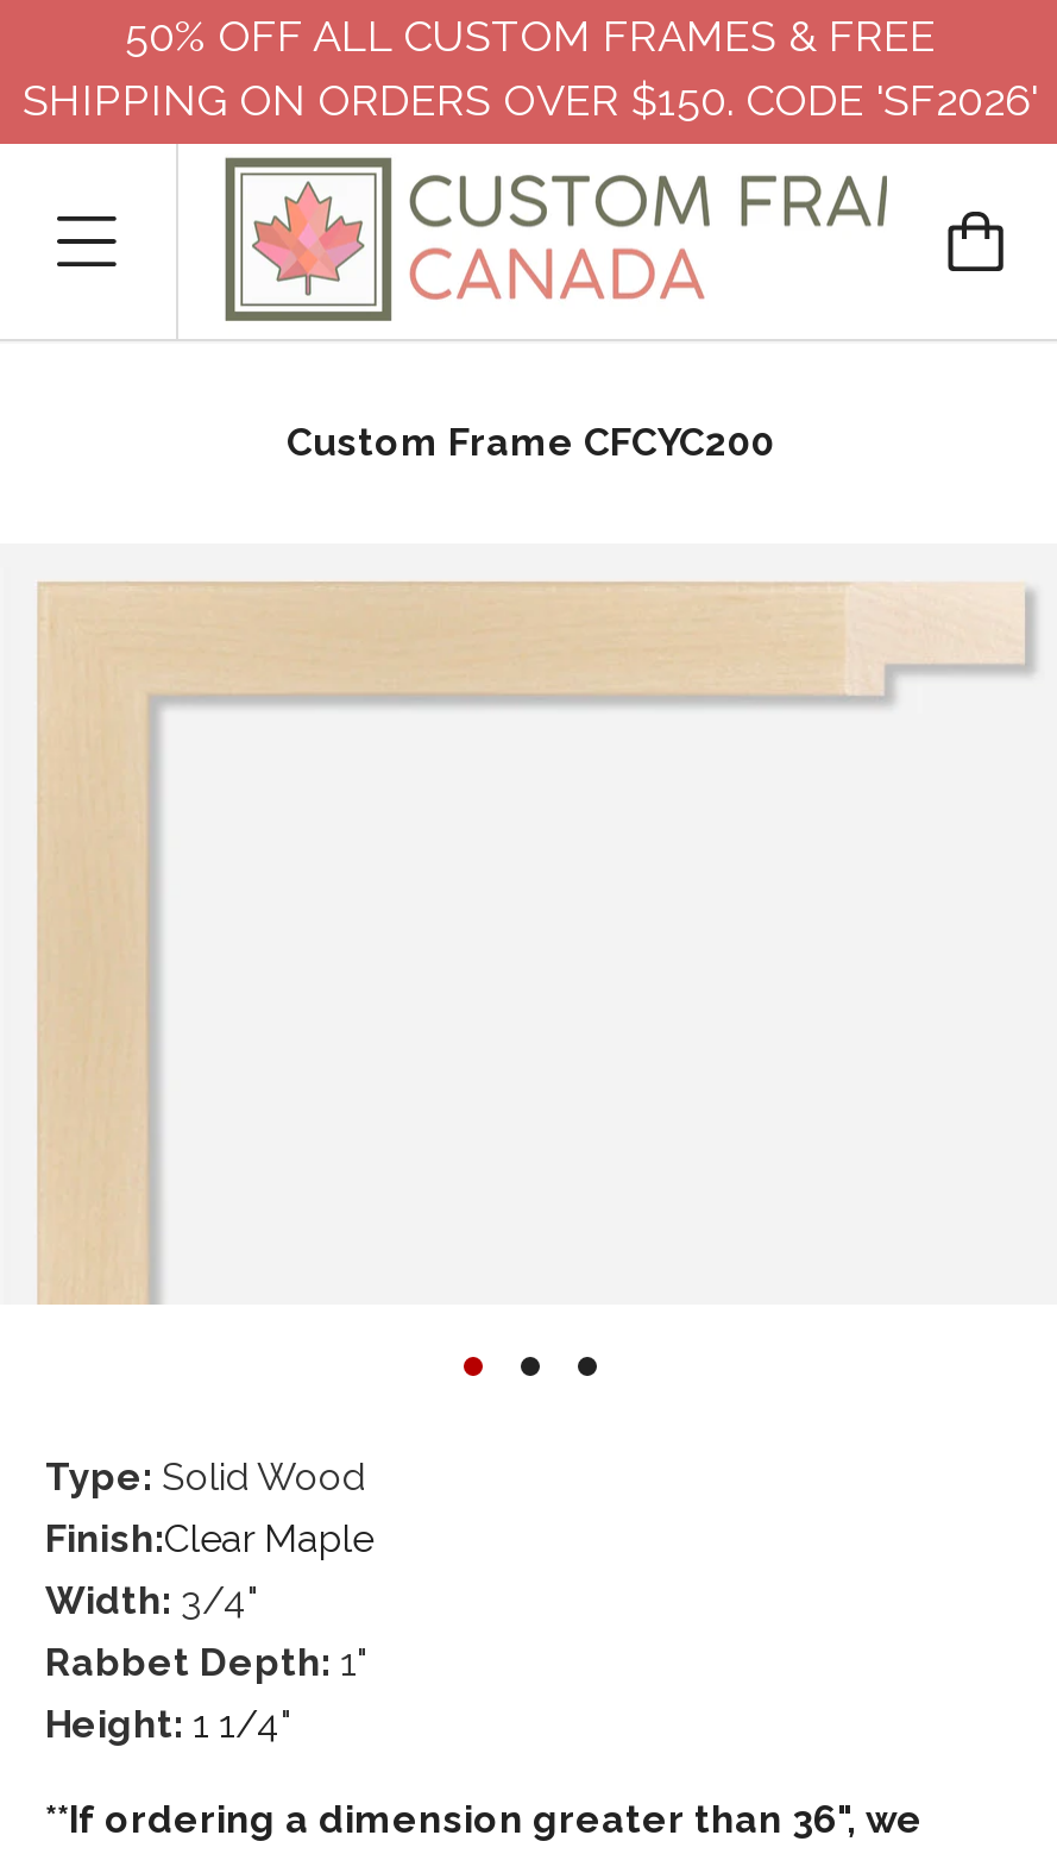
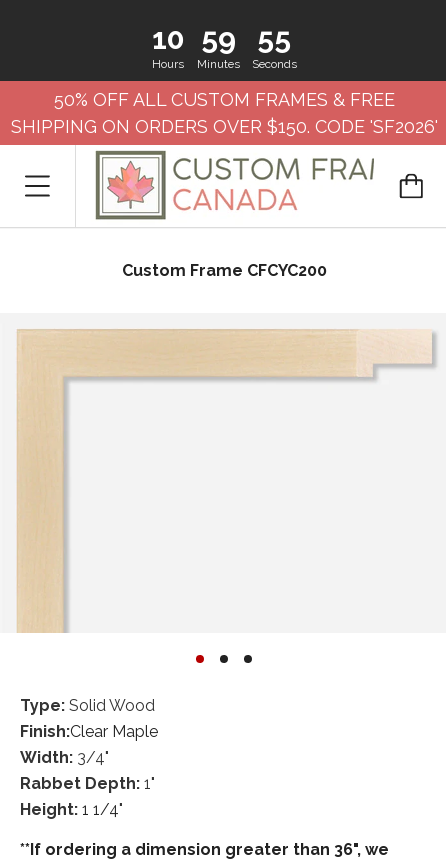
none -> [151,21,184,71] 10 | Hours
none -> [197,21,240,71] 59 | Minutes
none -> [252,21,297,71] 55 | Seconds

